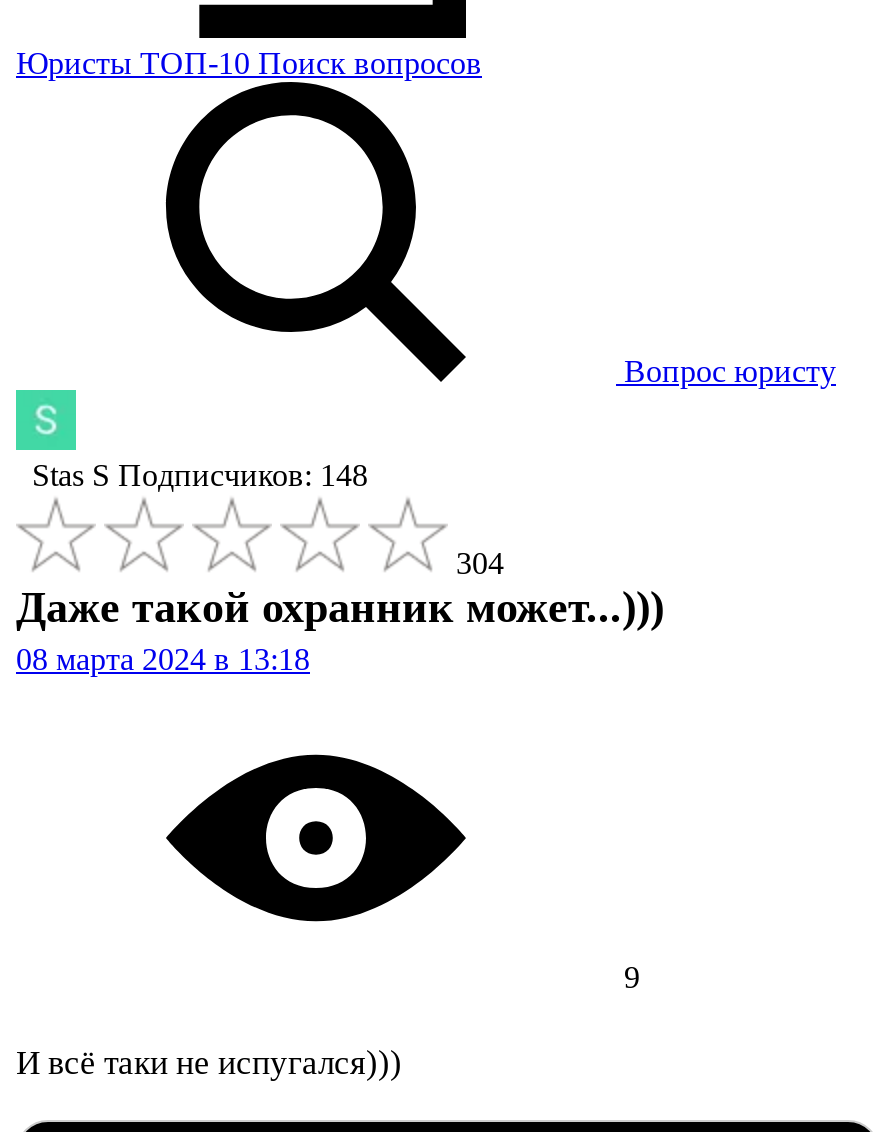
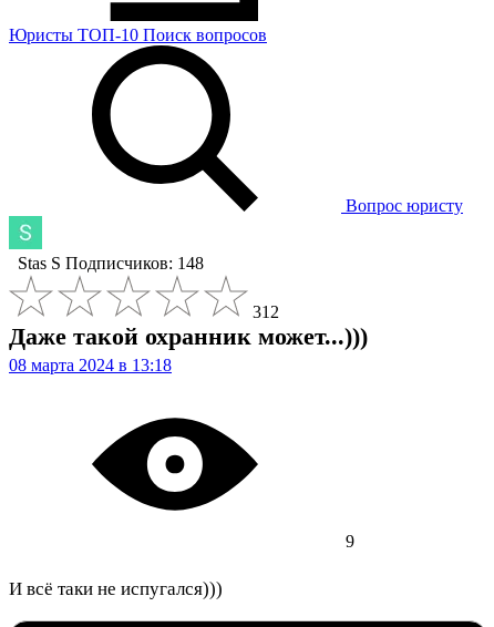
[456,546,504,580] 304 -> [253,302,279,321] 312

